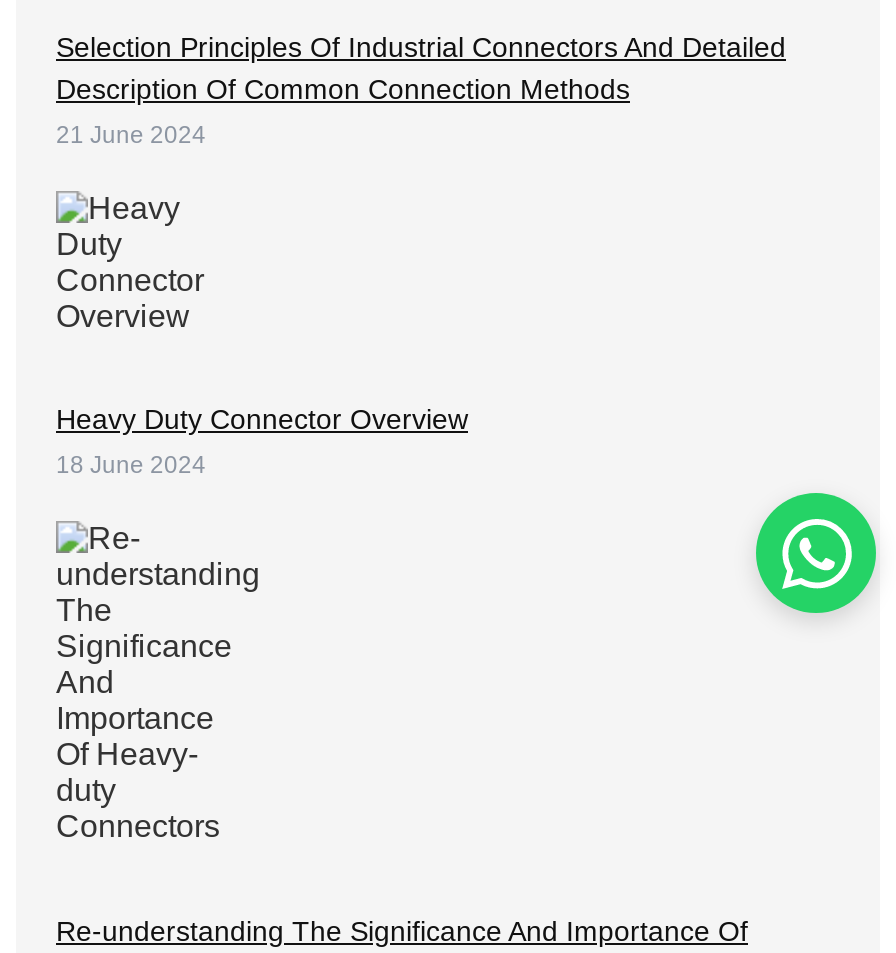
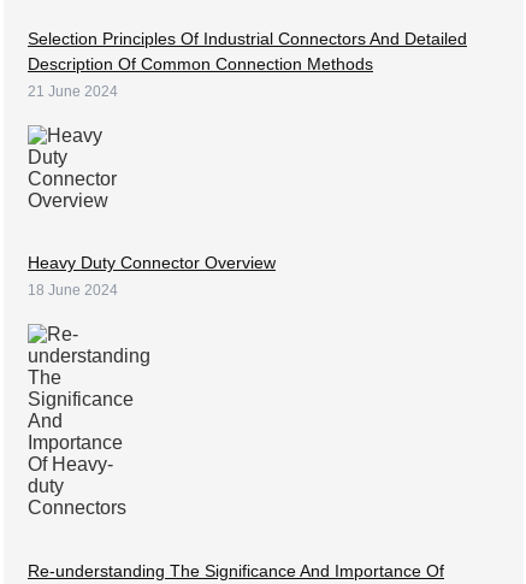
[752,491,880,619] [image] -> none

